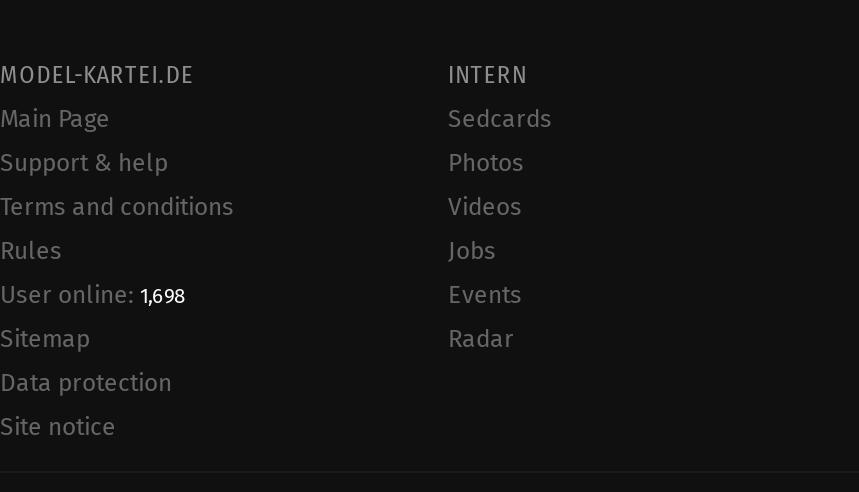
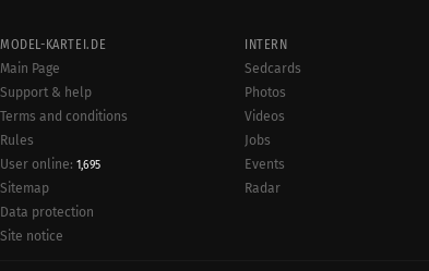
[0,280,186,308] User online: 1,698 -> [0,156,100,172] User online: 1,695

